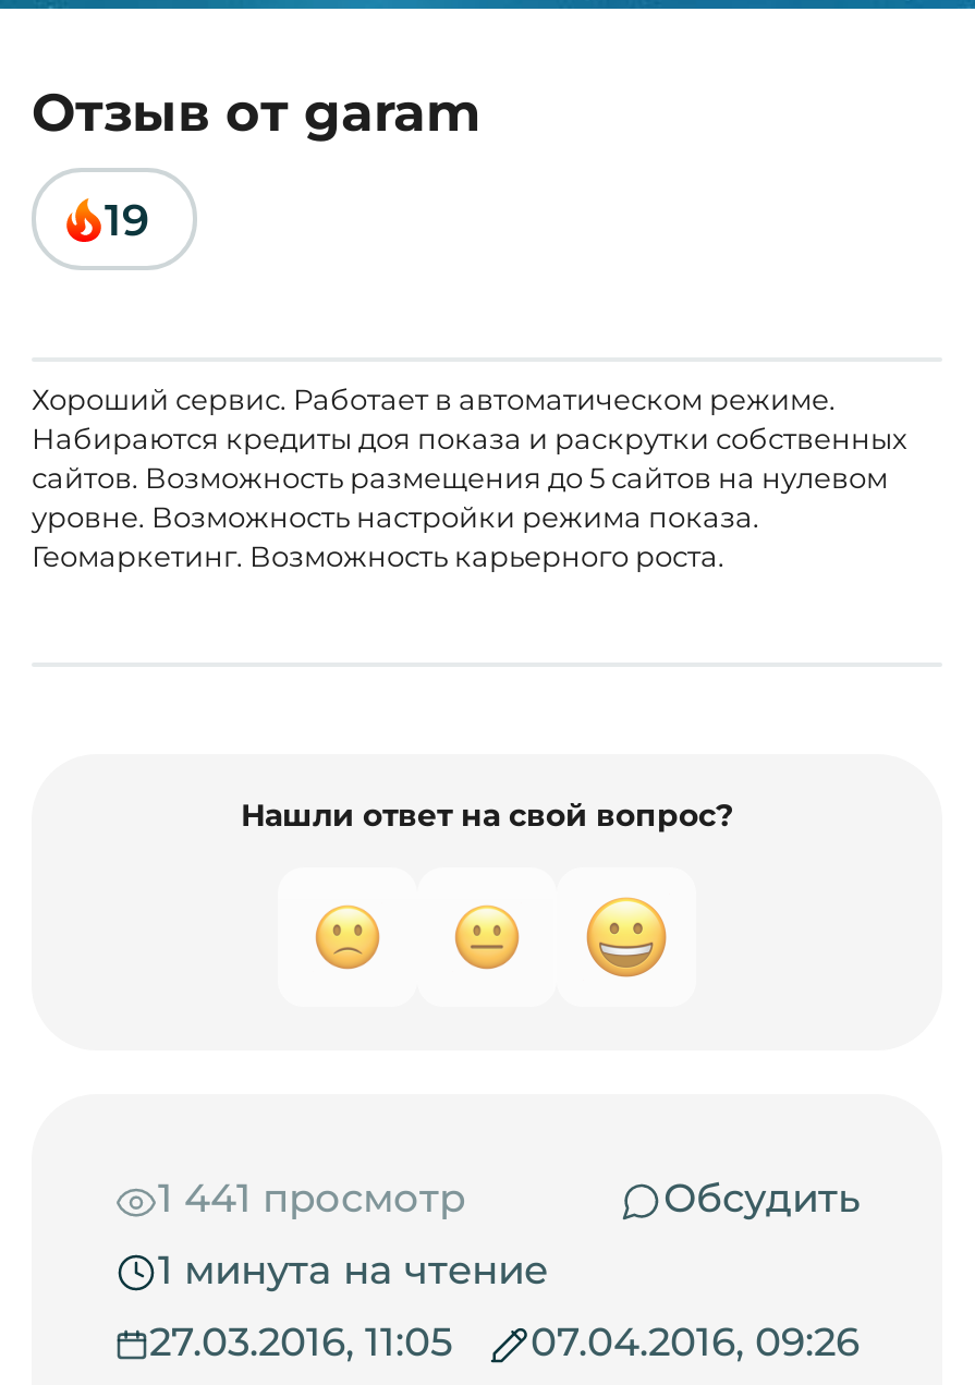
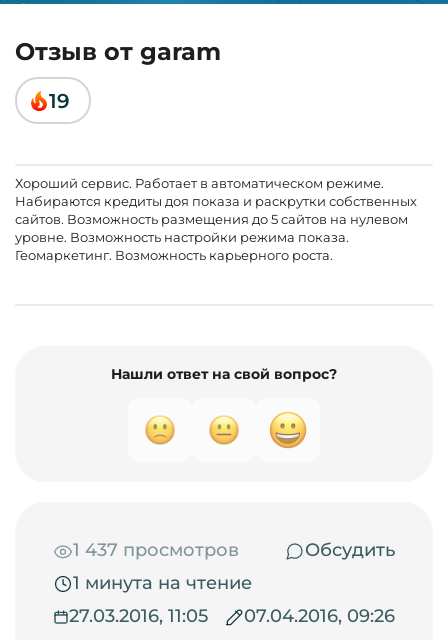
[158,1175,465,1223] 1 441 просмотр -> [73,539,239,561] 1 437 просмотров

